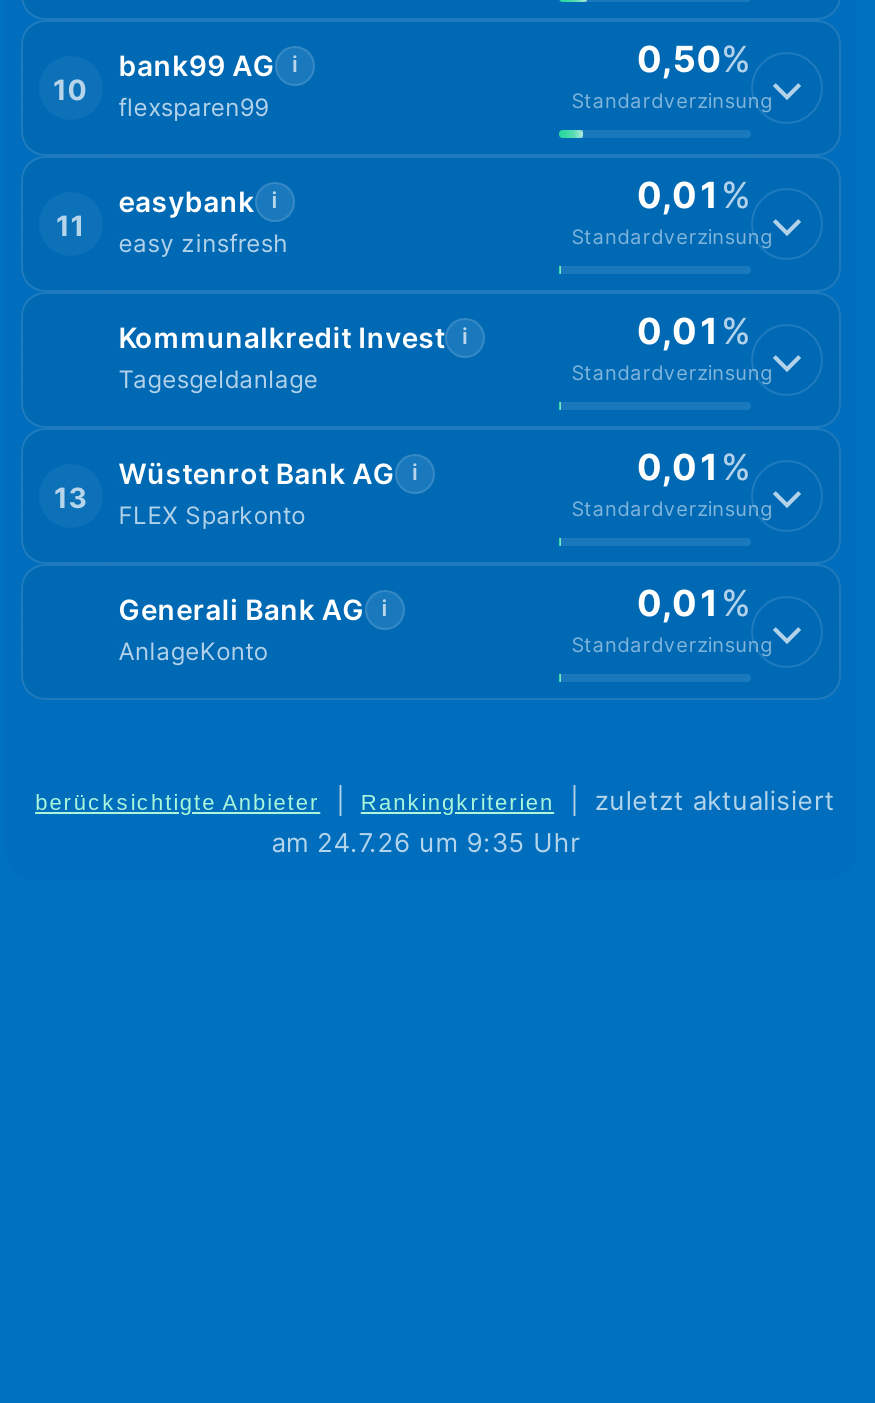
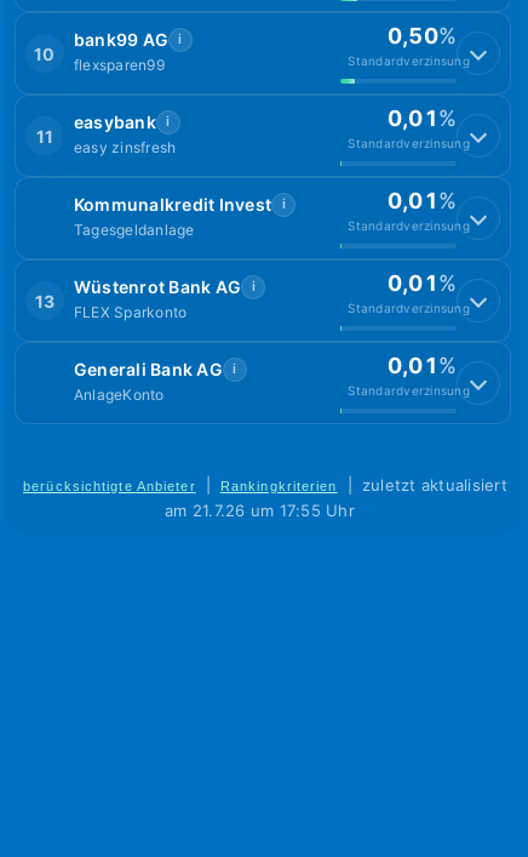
[271,826,581,858] am 24.7.26 um 9:35 Uhr -> [165,501,355,520] am 21.7.26 um 17:55 Uhr

